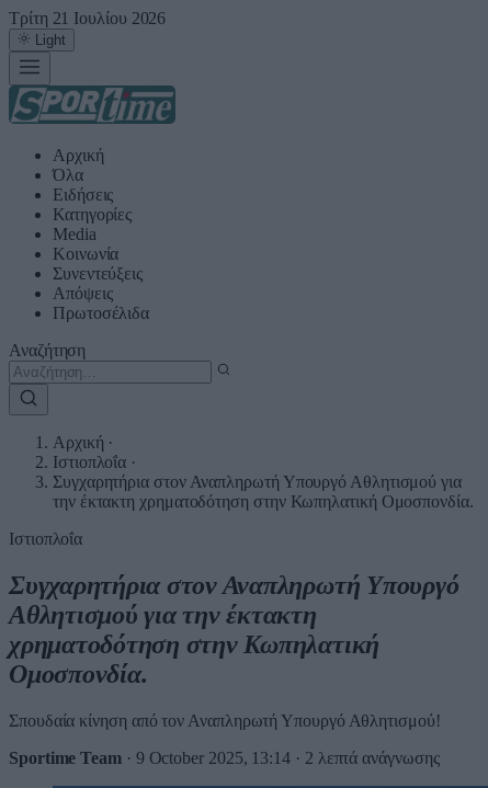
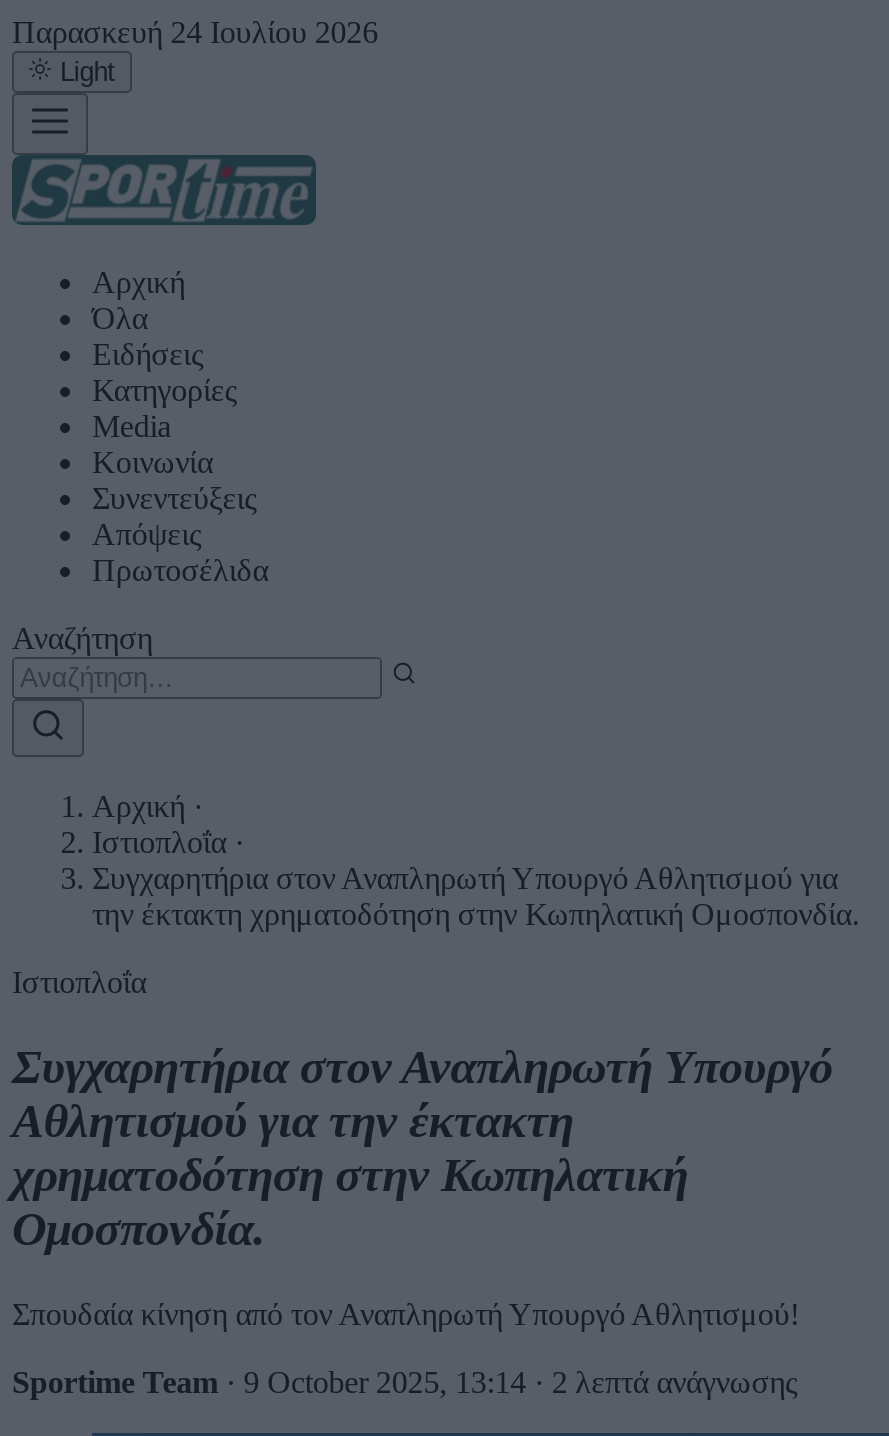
[9,9,166,27] Τρίτη 21 Ιουλίου 2026 -> [12,15,378,49] Παρασκευή 24 Ιουλίου 2026

